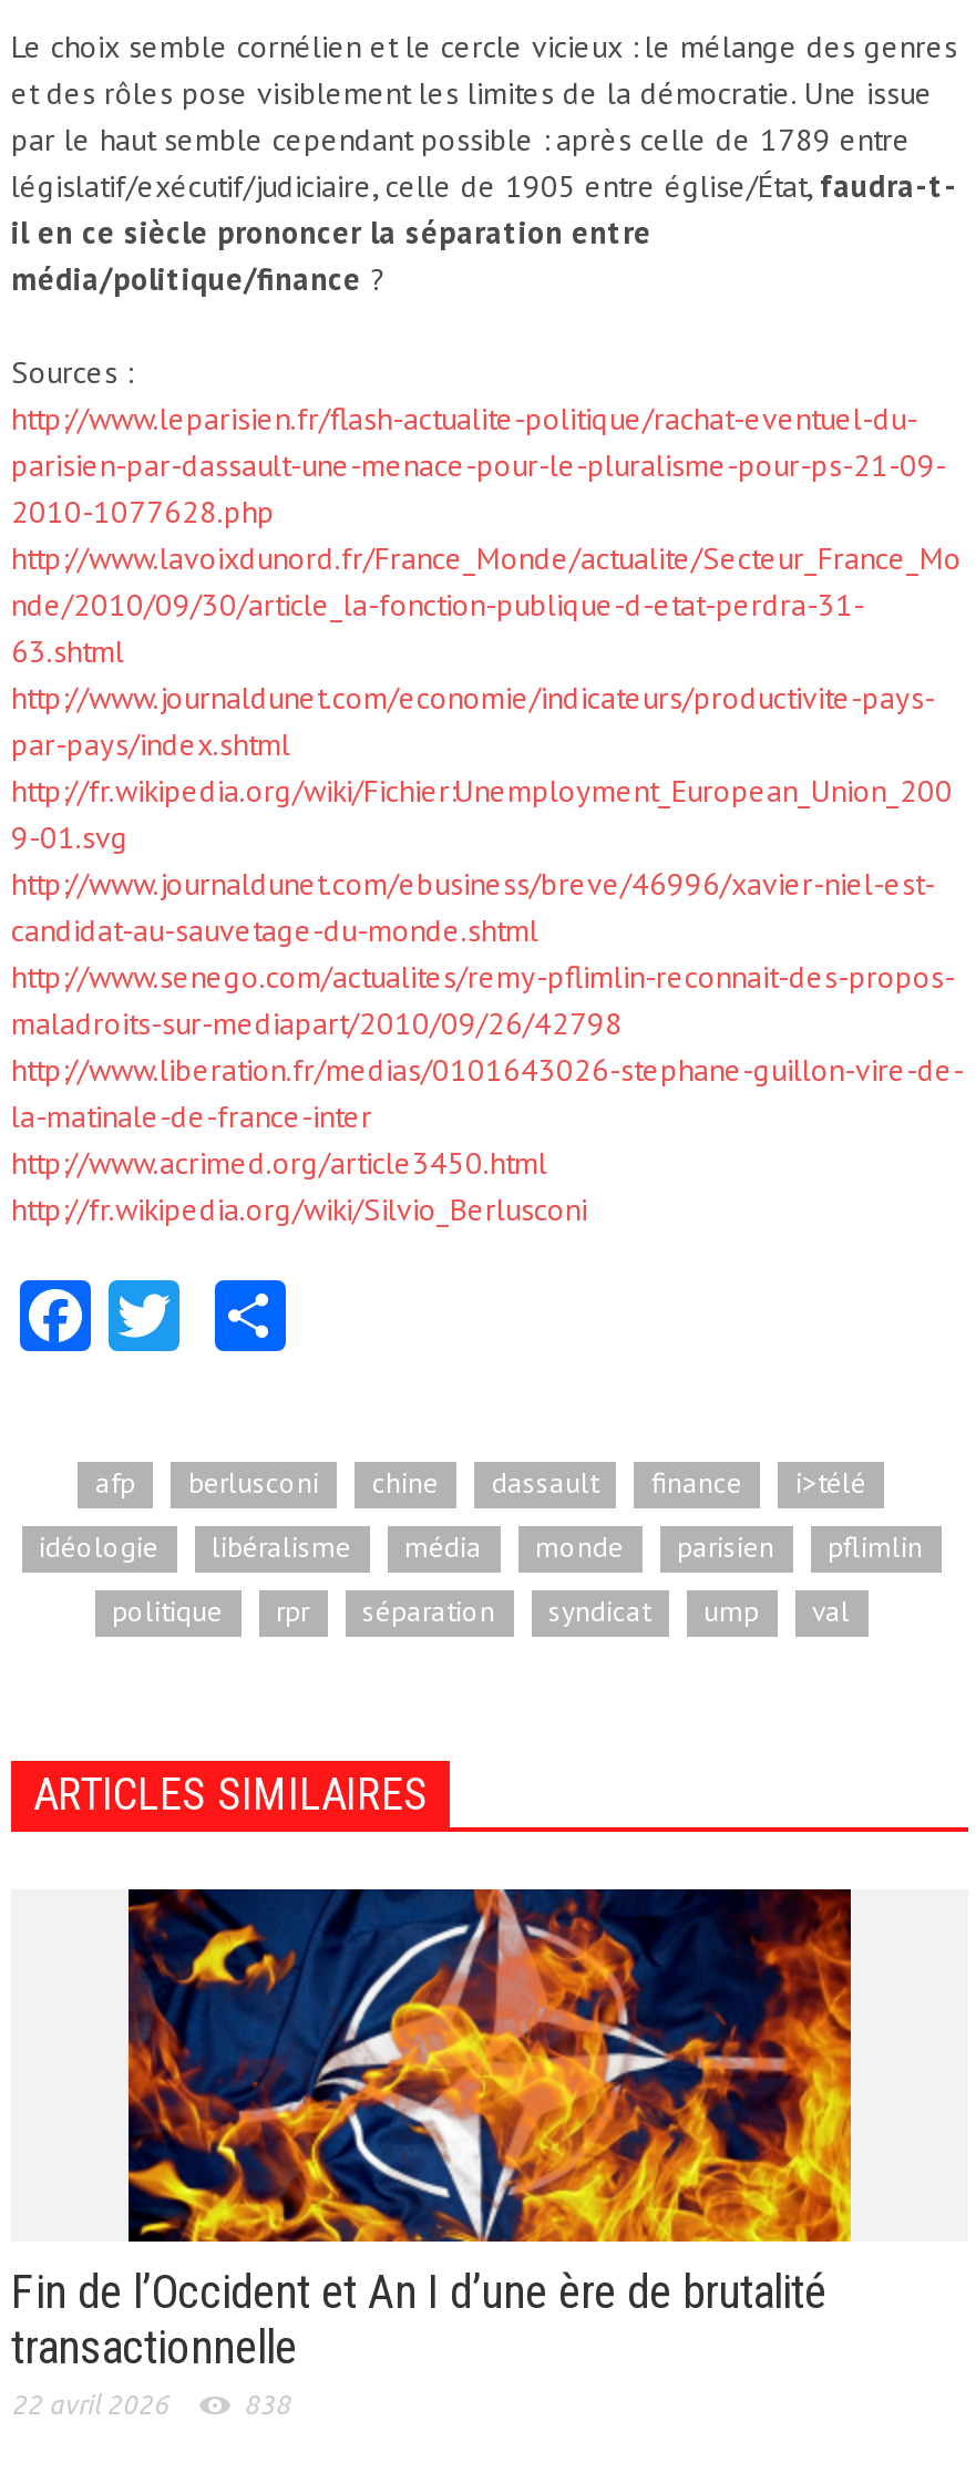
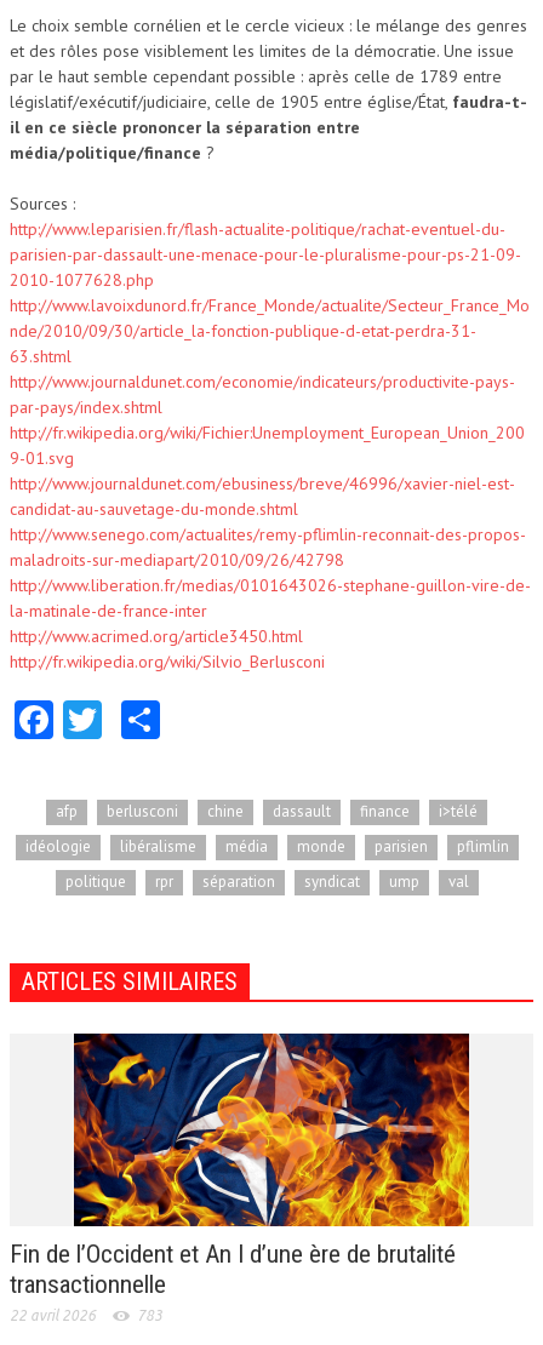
[244,2391,290,2419] 838 -> [137,1308,162,1324] 783

